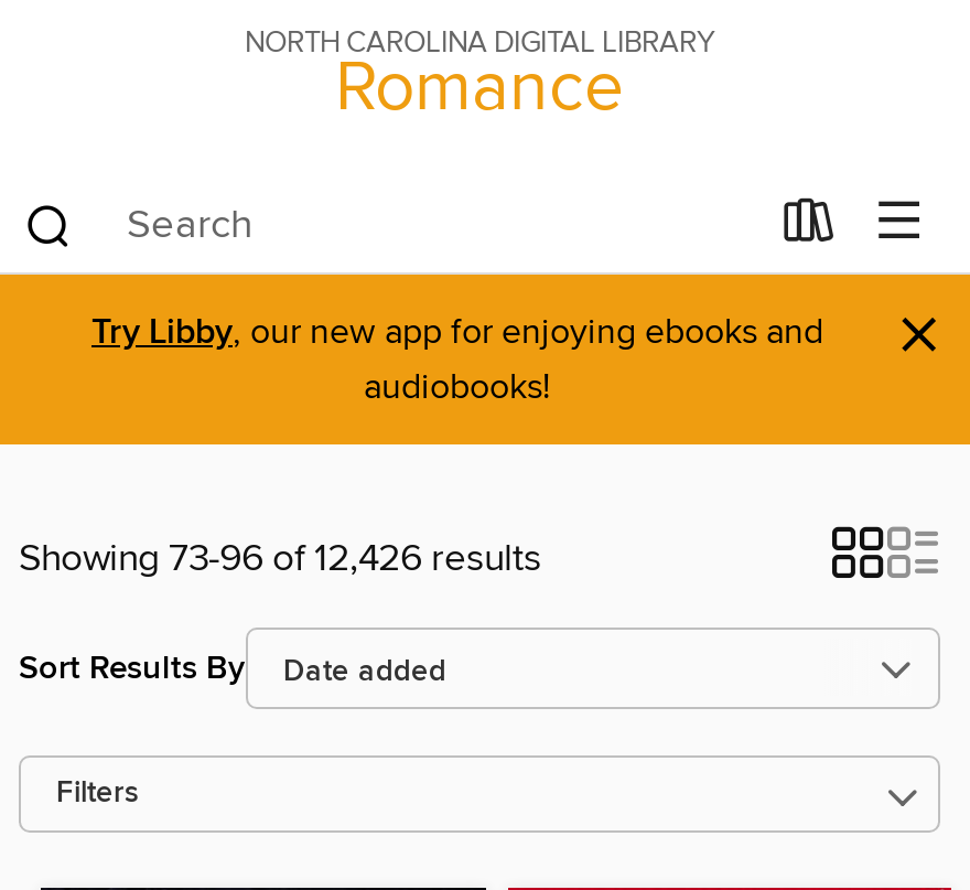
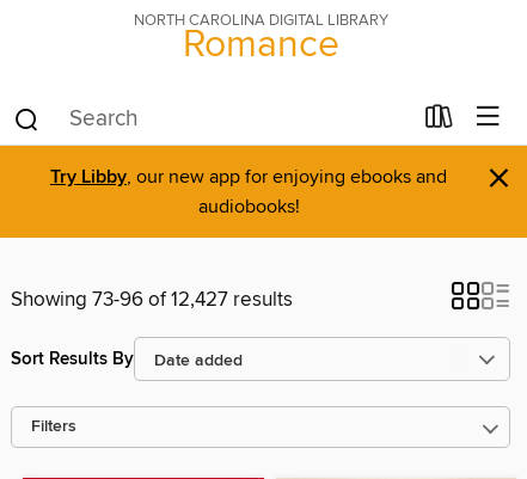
[19,535,541,583] Showing 73-96 of 12,426 results -> [11,287,293,313] Showing 73-96 of 12,427 results

